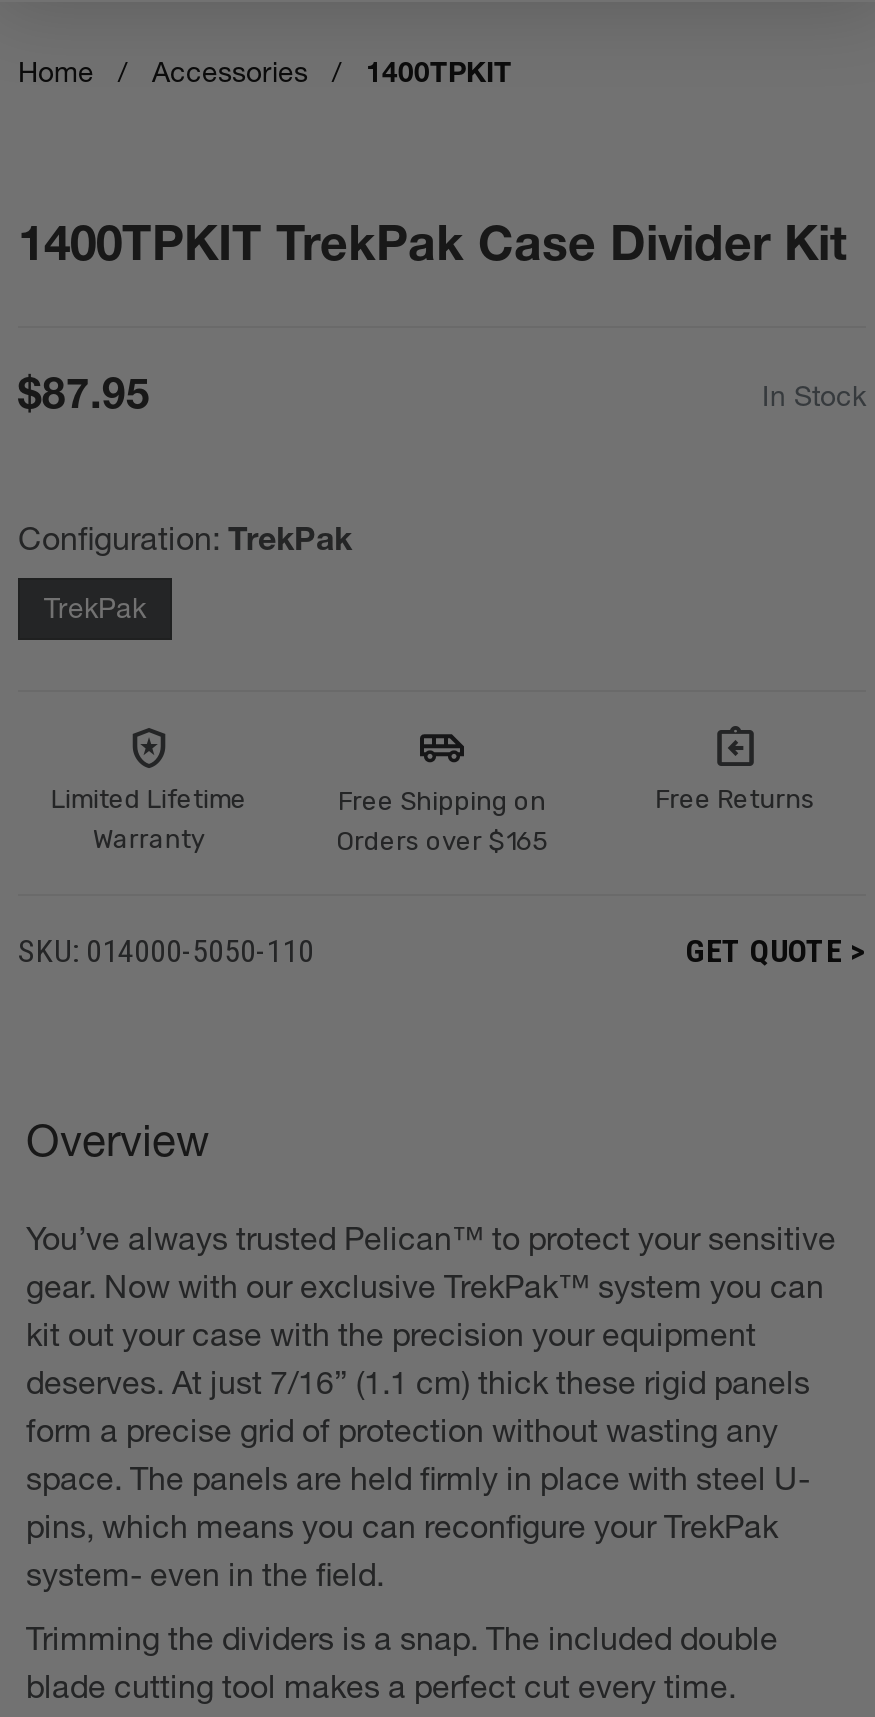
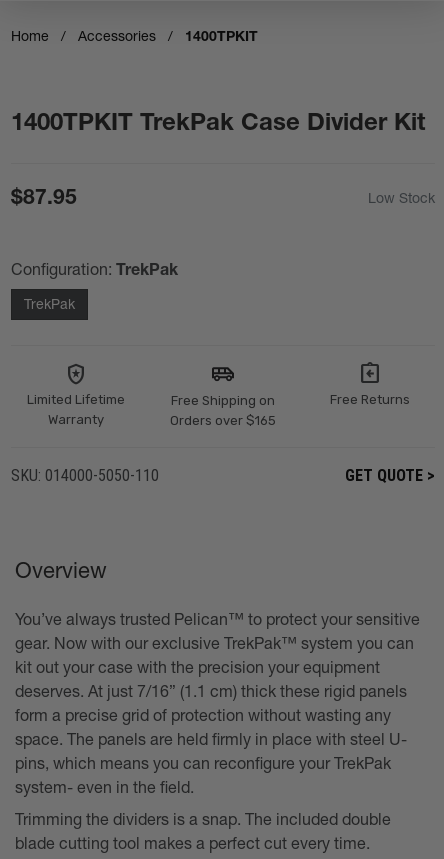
[762,387,866,415] In Stock -> [368,193,435,207] Low Stock

